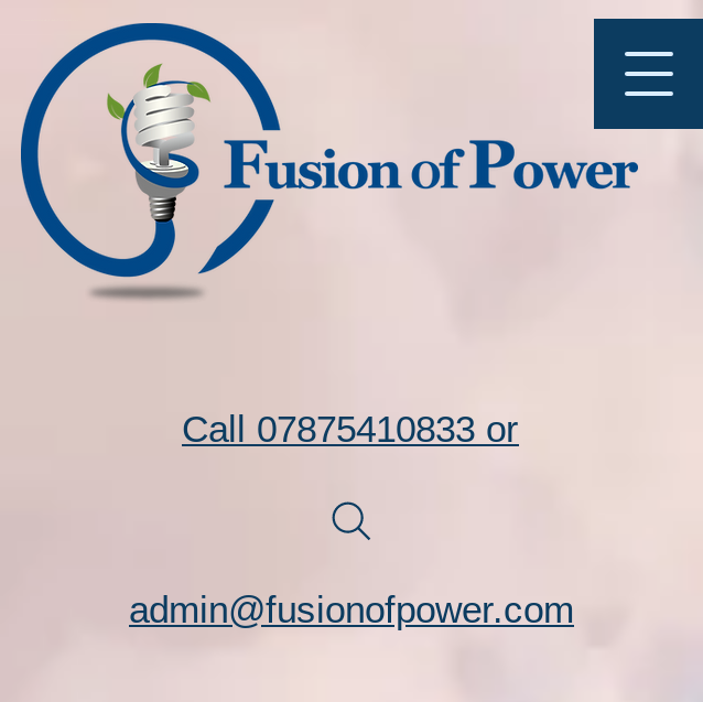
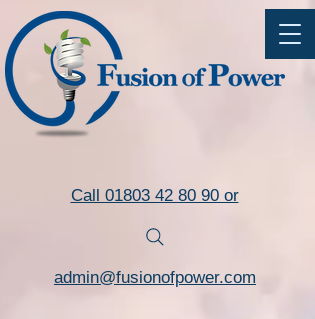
[182,409,519,451] Call 07875410833 or -> [70,186,238,205] Call 01803 42 80 90 or

